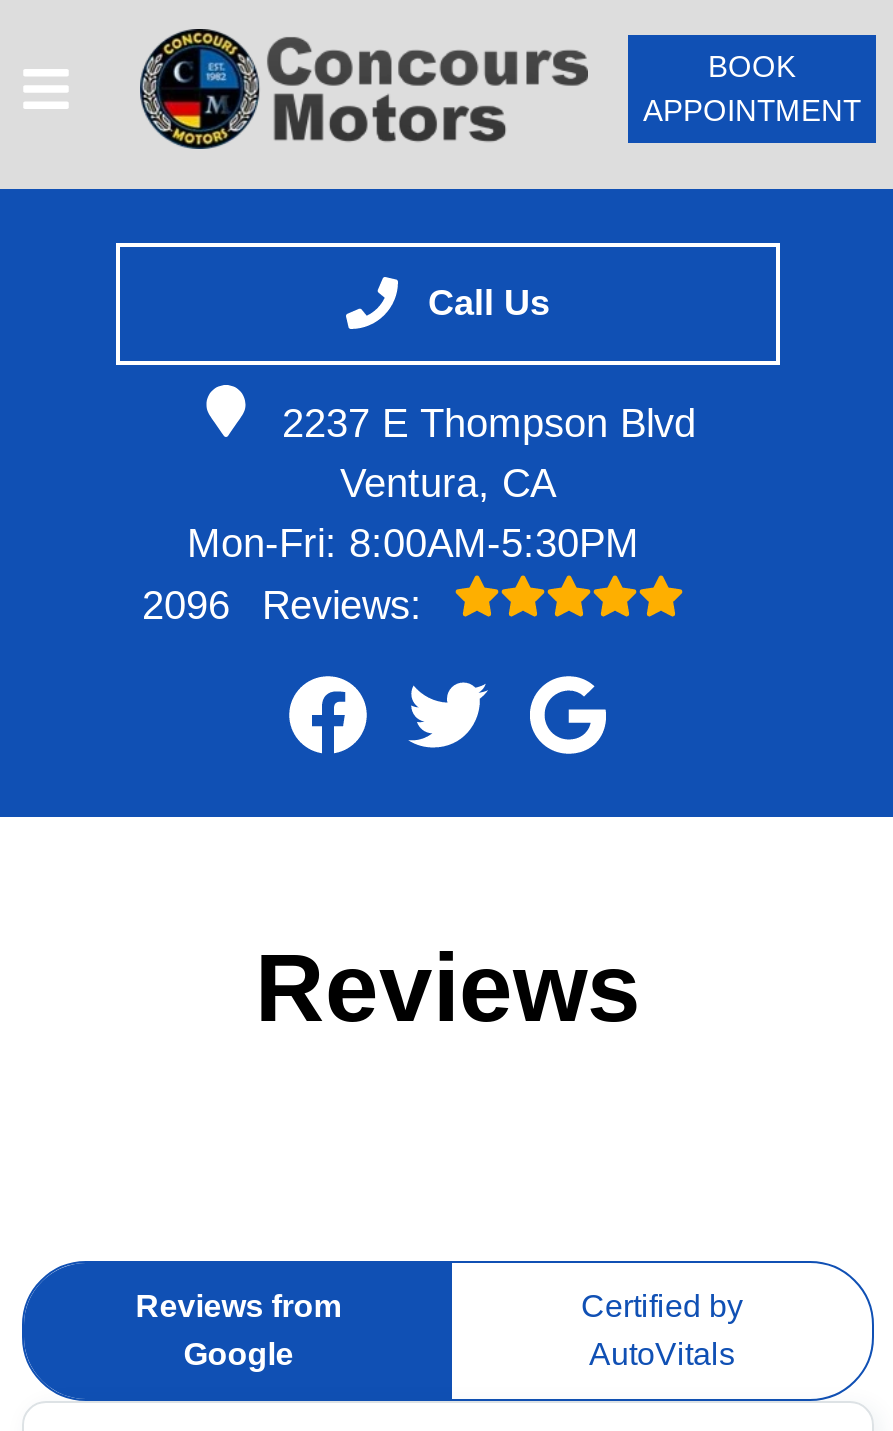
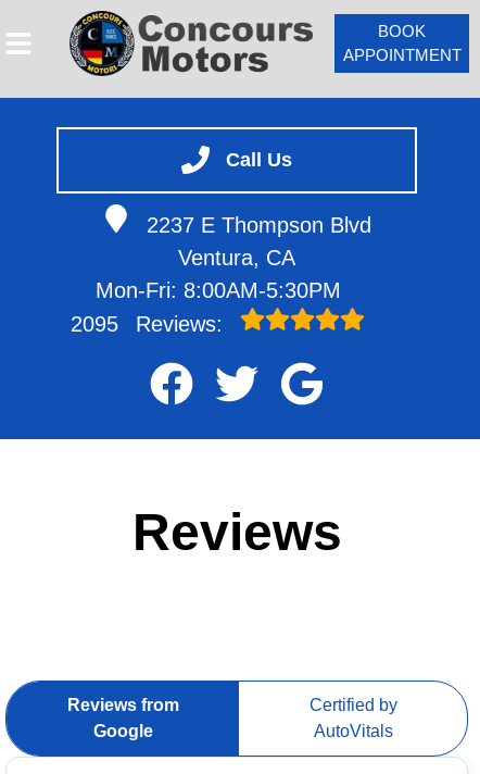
[142,582,434,626] 2096 Reviews: -> [71,311,229,335] 2095 Reviews:

